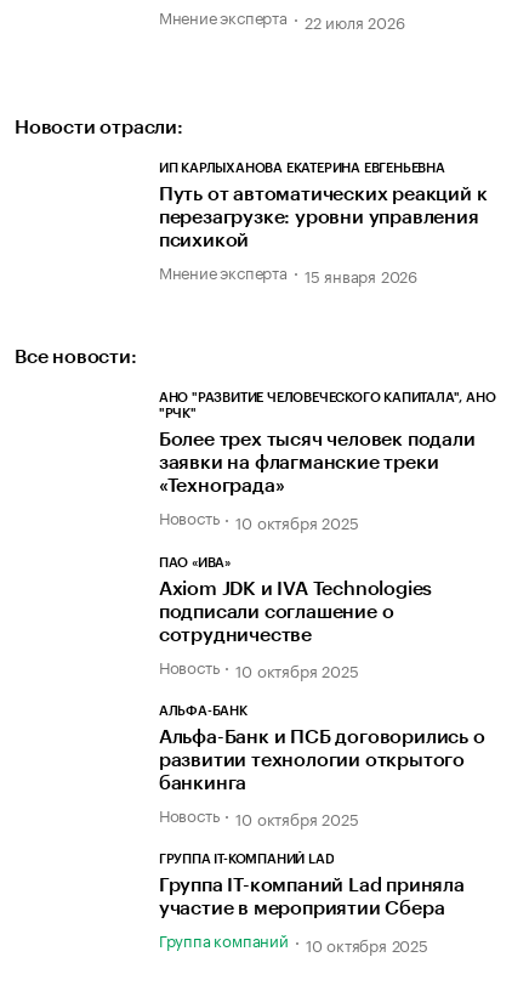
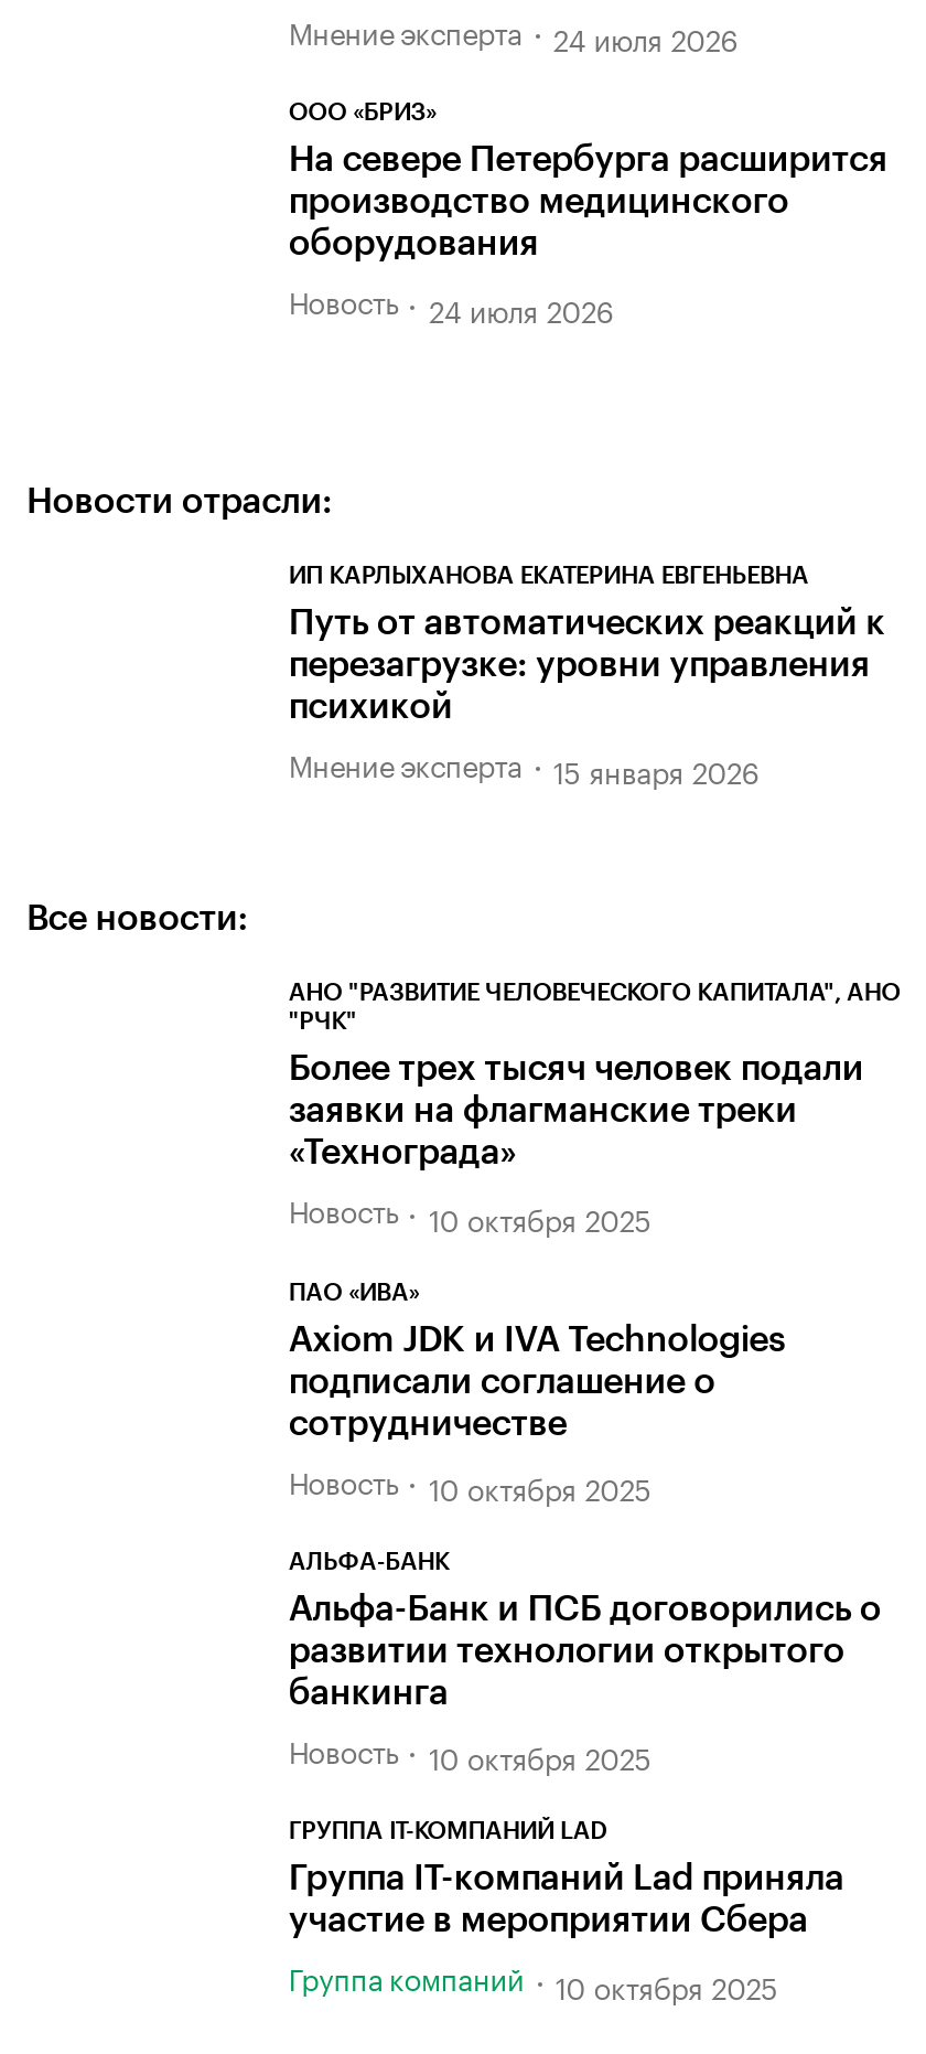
[304,8,405,33] 22 июля 2026 -> [288,15,888,329] 24 июля 2026 | ООО «БРИЗ» | На севере Петербурга расширится | производство медицинского | оборудования | Новость | 24 июля 2026

